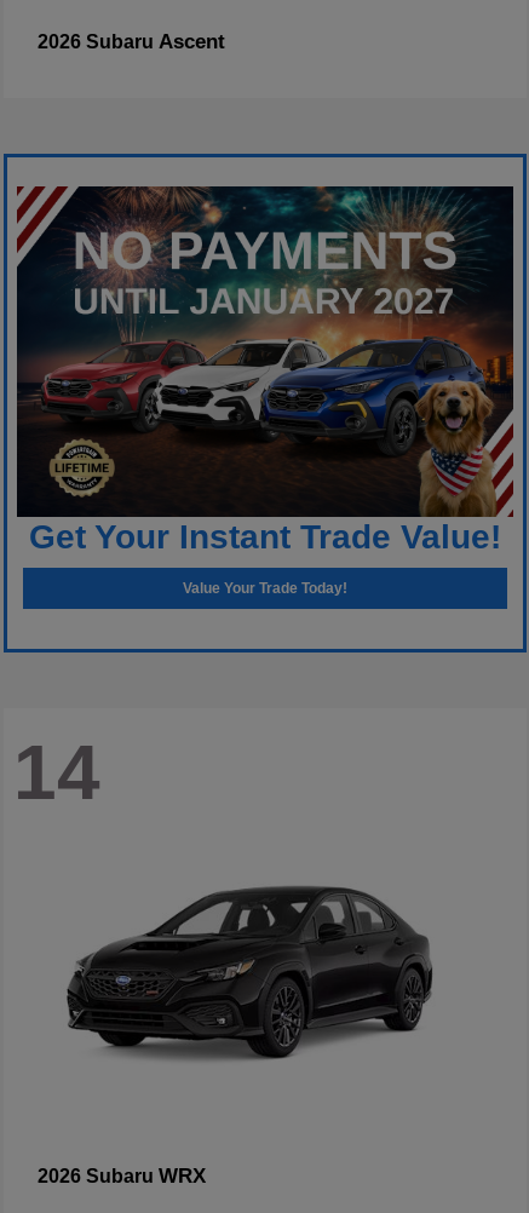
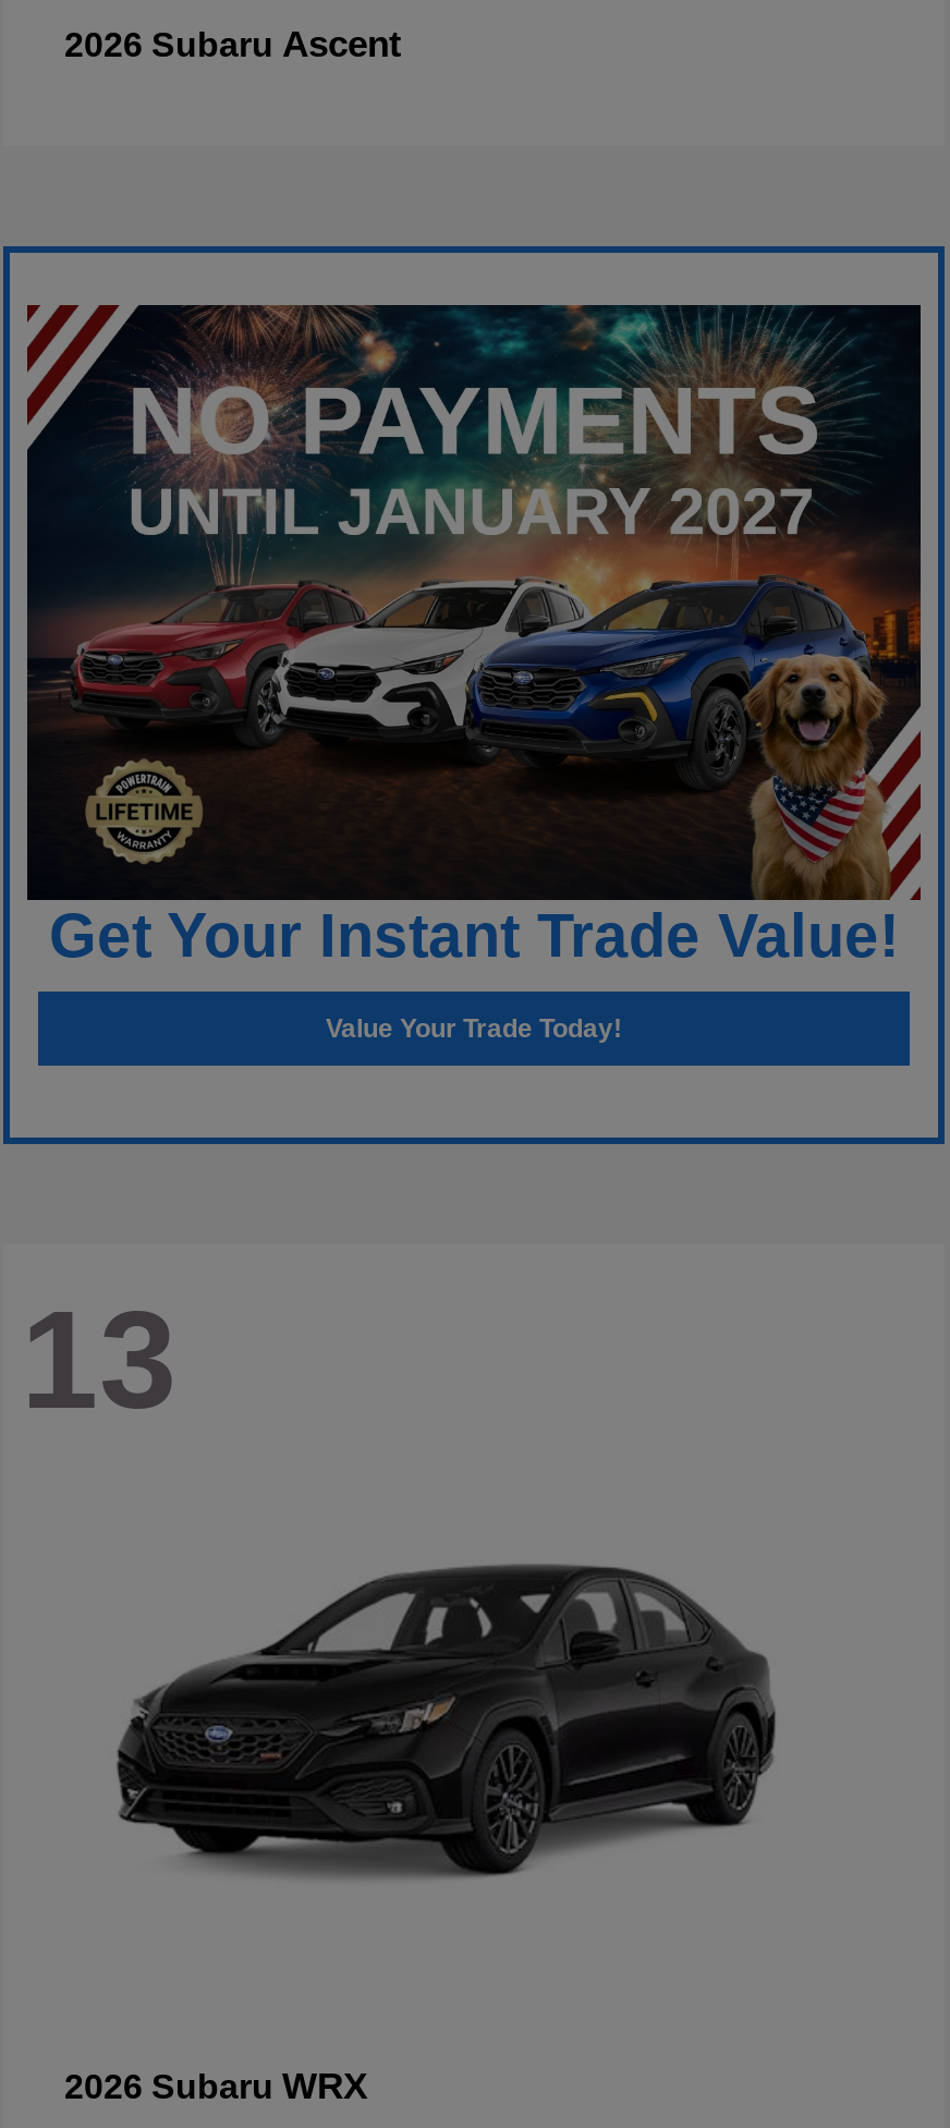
[13,729,100,816] 14 -> [21,1281,178,1438] 13

